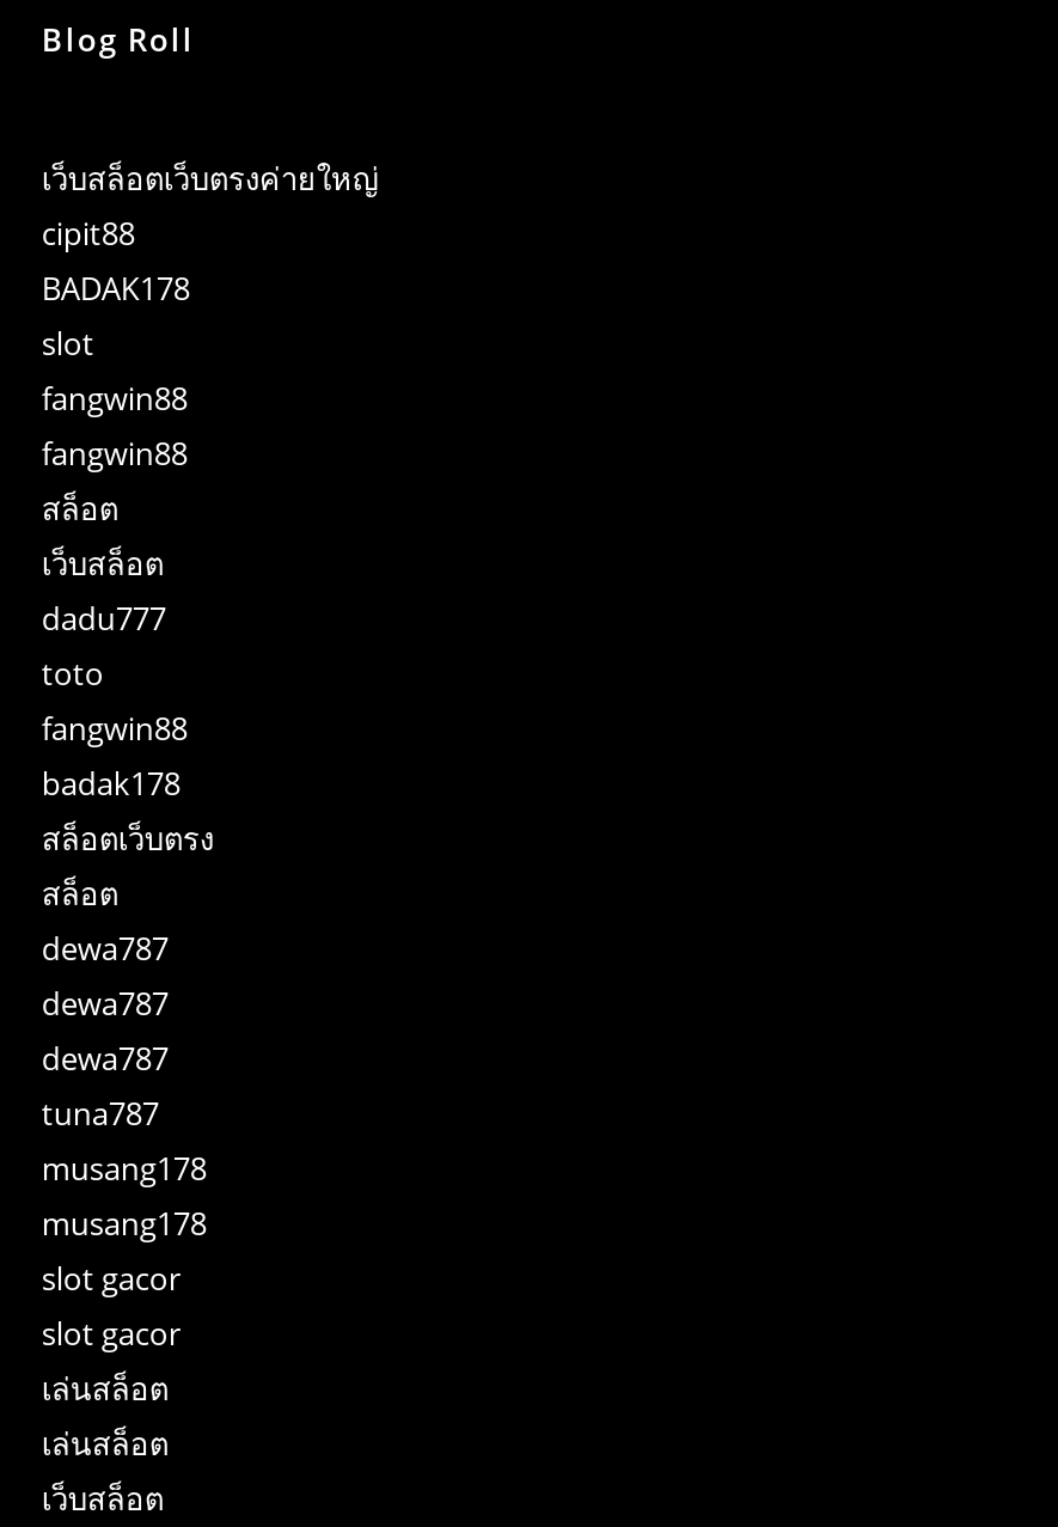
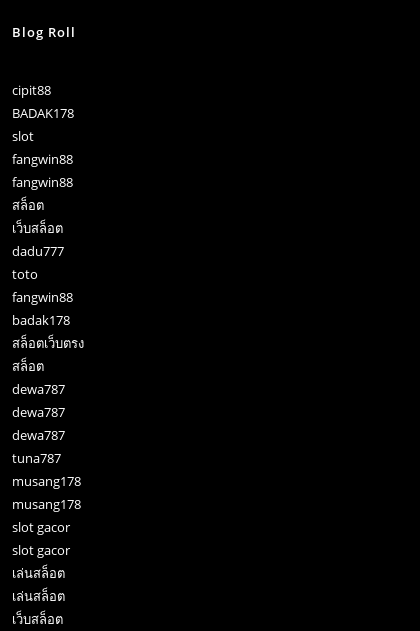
[42,157,379,200] เว็บสล็อตเว็บตรงค่ายใหญ่ -> none

